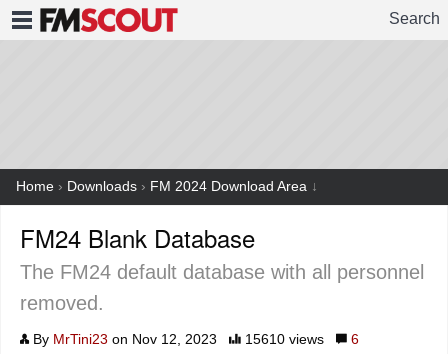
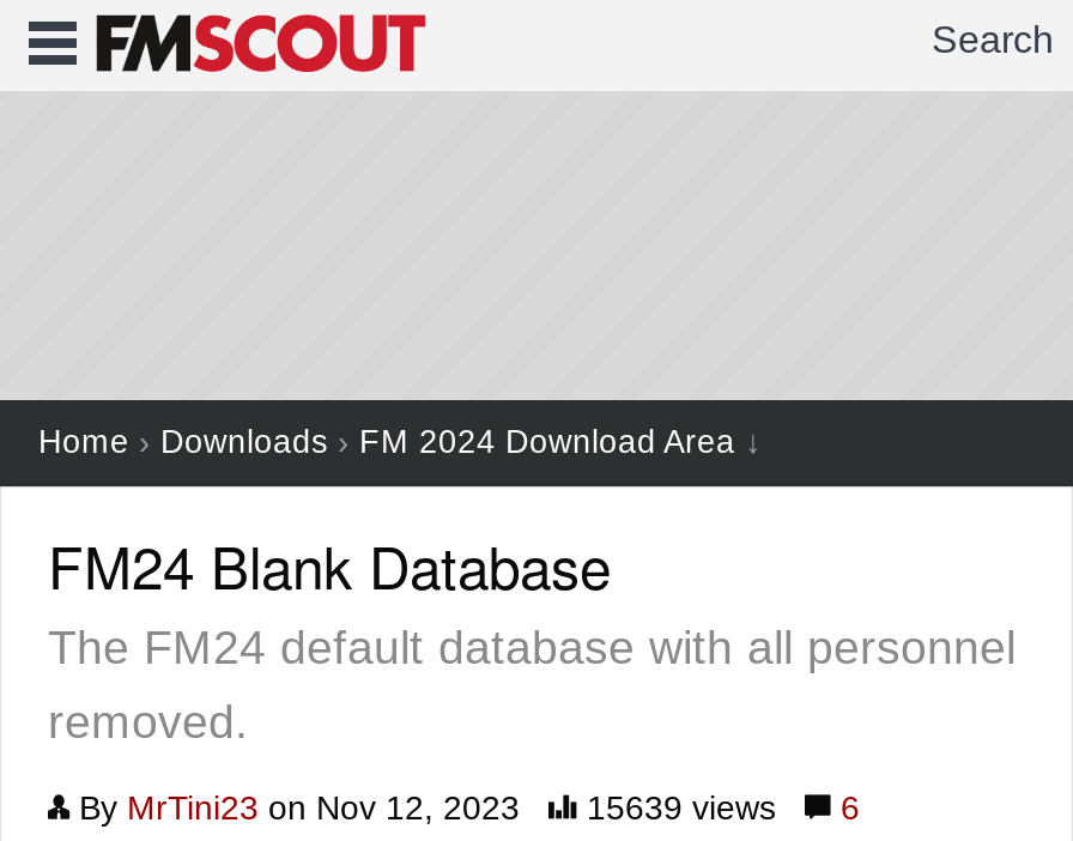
[29,331,359,347] By MrTini23 on Nov 12, 2023 15610 views 6 -> [69,788,860,826] By MrTini23 on Nov 12, 2023 15639 views 6

